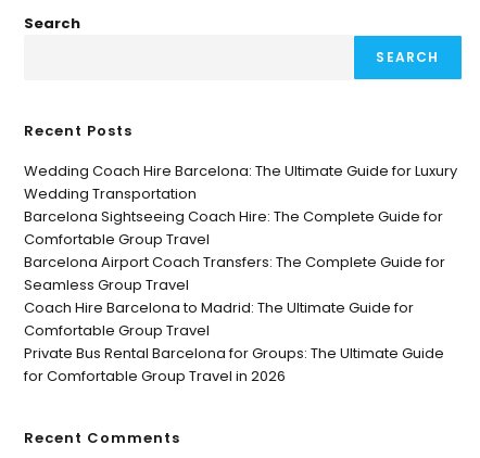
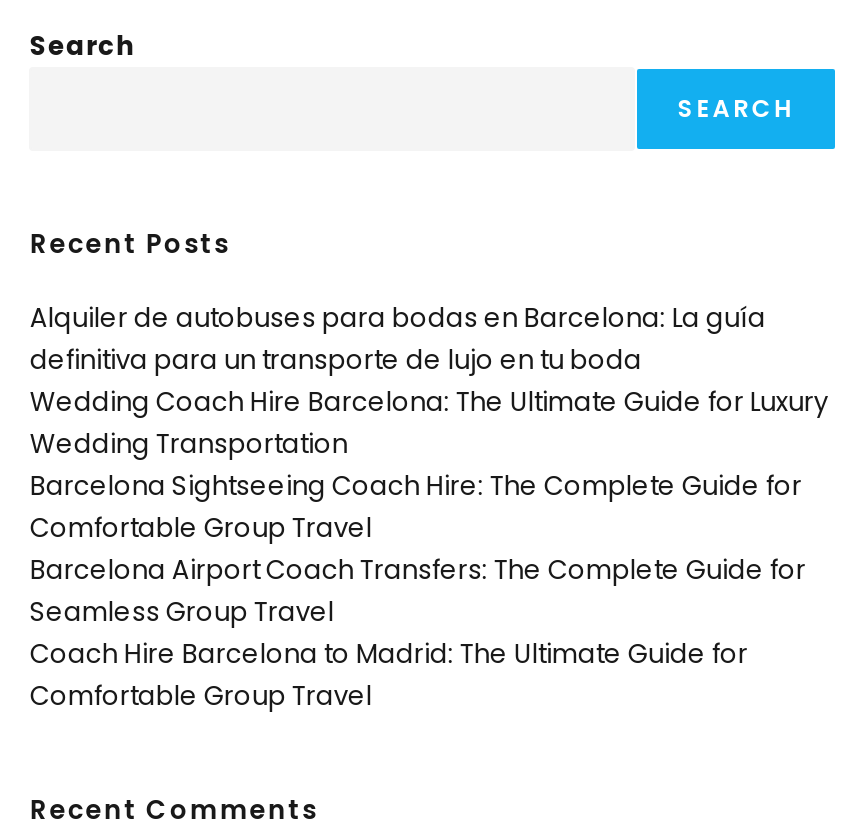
none -> [30,299,766,379] Alquiler de autobuses para bodas en Barcelona: La guía | definitiva para un transporte de lujo en tu boda
moved [24,161,458,341] -> [30,383,828,715]: Wedding Coach Hire Barcelona: The Ultimate Guide for Luxury | Wedding Transportation | Barcelona Sightseeing Coach Hire: The Complete Guide for | Comfortable Group Travel | Barcelona Airport Coach Transfers: The Complete Guide for | Seamless Group Travel | Coach Hire Barcelona to Madrid: The Ultimate Guide for | Comfortable Group Travel
[24,343,445,386] Private Bus Rental Barcelona for Groups: The Ultimate Guide | for Comfortable Group Travel in 2026 -> none

